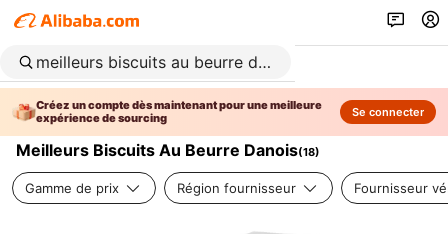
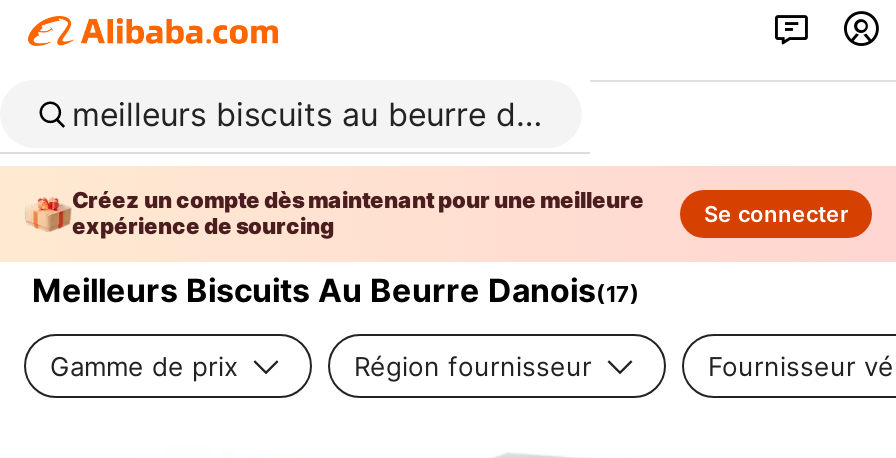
[16,140,320,160] Meilleurs Biscuits Au Beurre Danois(18) -> [32,270,640,310] Meilleurs Biscuits Au Beurre Danois(17)

